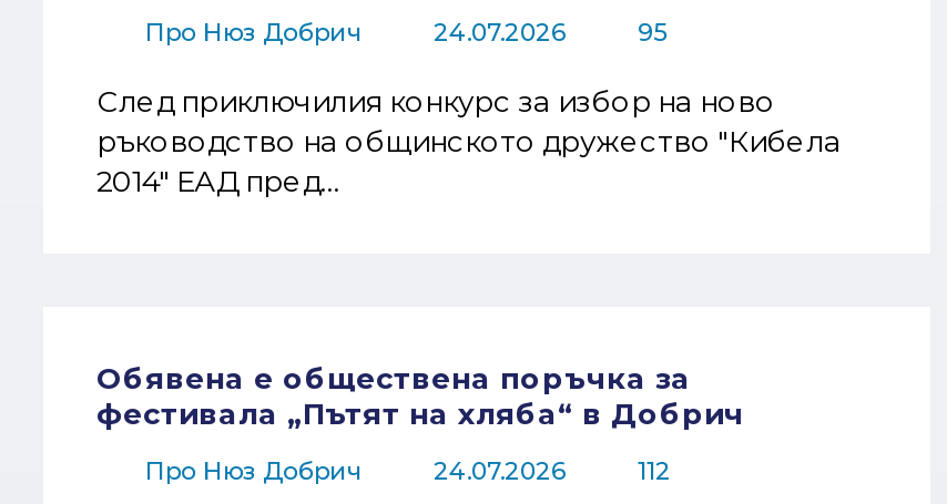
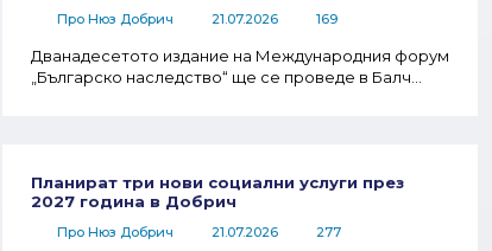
[434,16,666,47] 24.07.2026 | 95 -> [212,11,338,27] 21.07.2026 | 169
[96,83,842,198] След приключилия конкурс за избор на ново | ръководство на общинското дружество "Кибела | 2014" ЕАД пред... -> [31,46,449,86] Дванадесетото издание на Международния форум | „Българско наследство“ ще се проведе в Балч...
[96,360,744,431] Обявена е обществена поръчка за | фестивала „Пътят на хляба“ в Добрич -> [31,173,404,211] Планират три нови социални услуги през | 2027 година в Добрич
[434,455,671,486] 24.07.2026 | 112 -> [212,224,341,240] 21.07.2026 | 277

